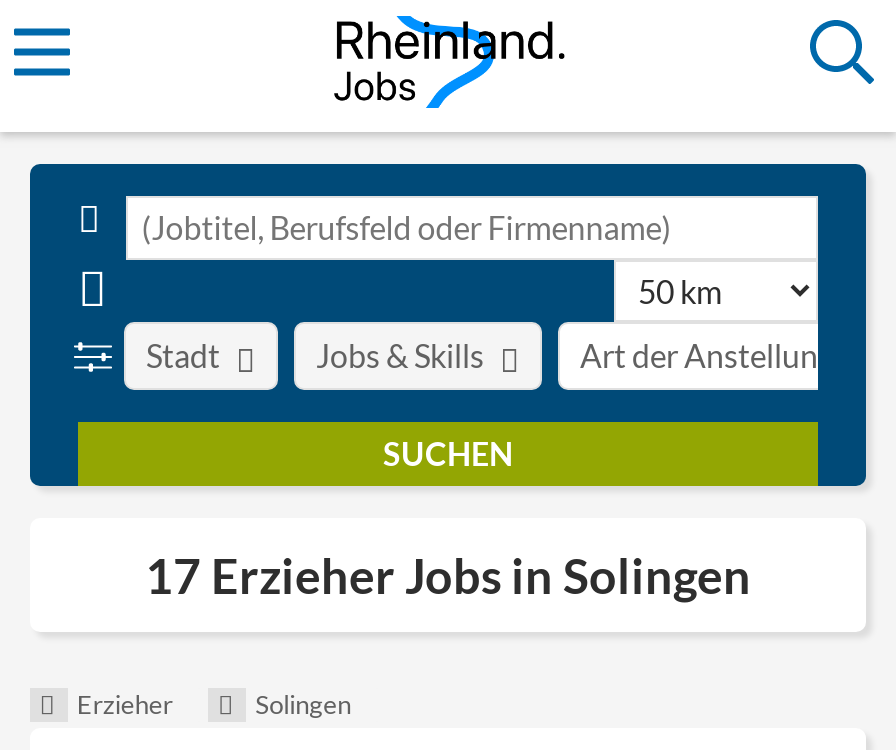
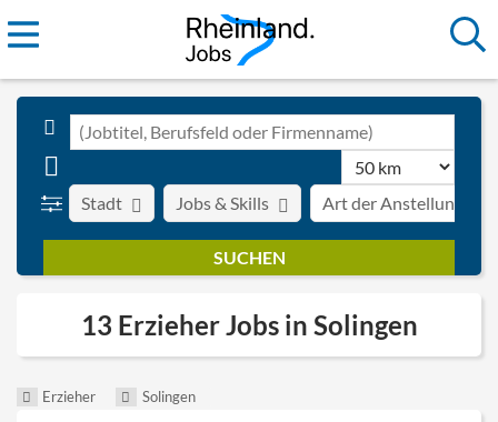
[145,545,751,603] 17 Erzieher Jobs in Solingen -> [81,308,417,340] 13 Erzieher Jobs in Solingen

